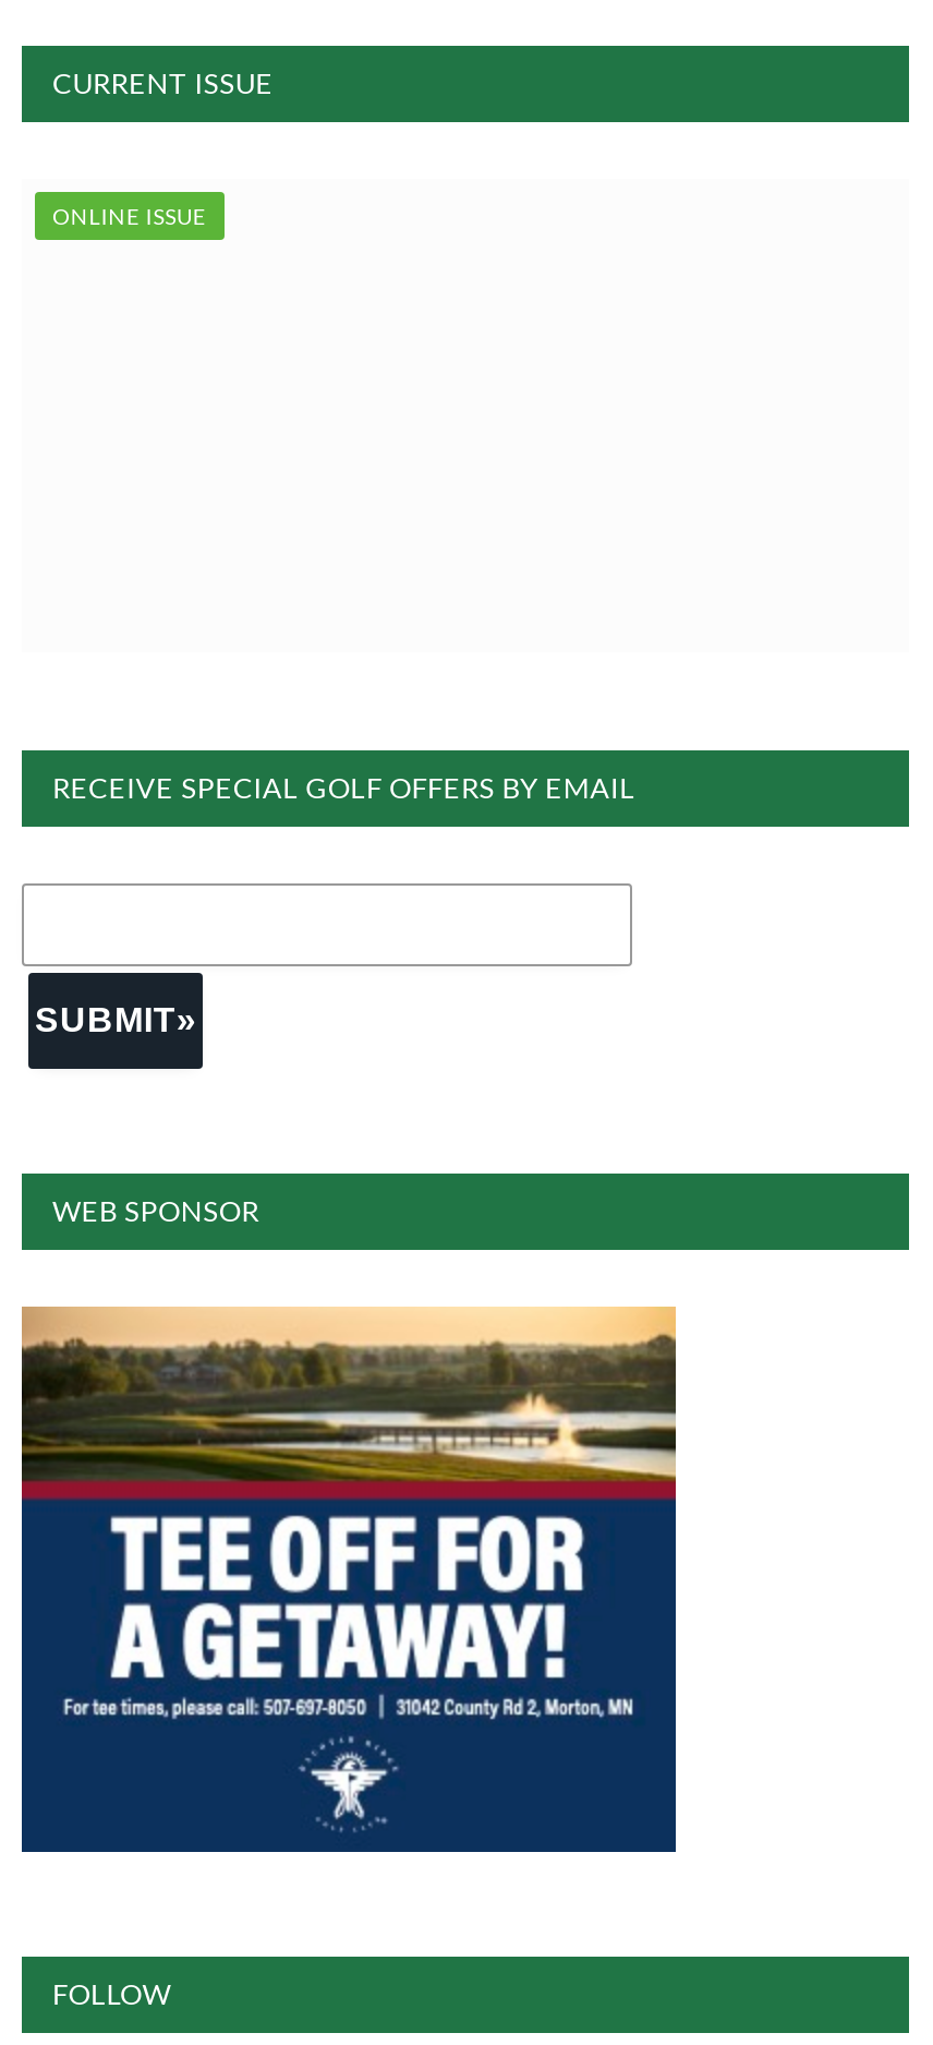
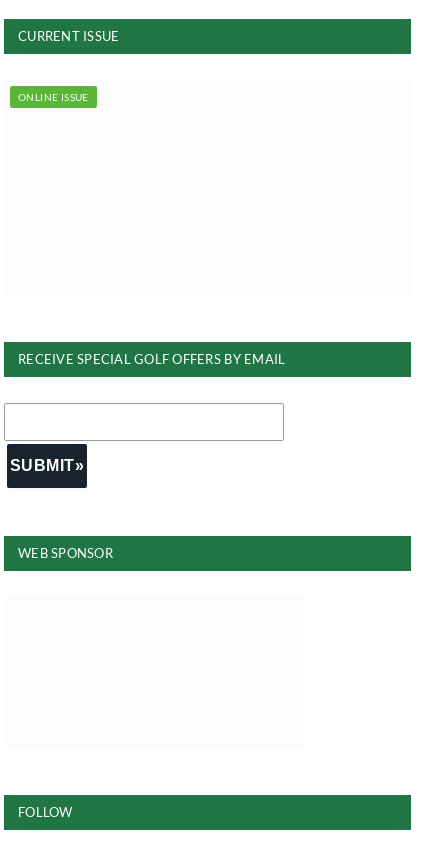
[20,1304,678,1854] [image] -> none

